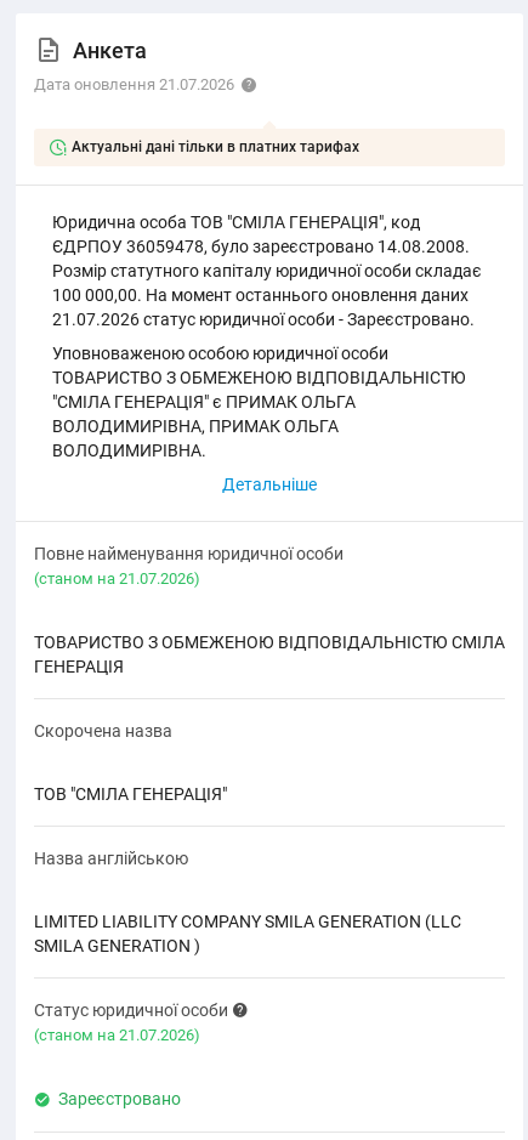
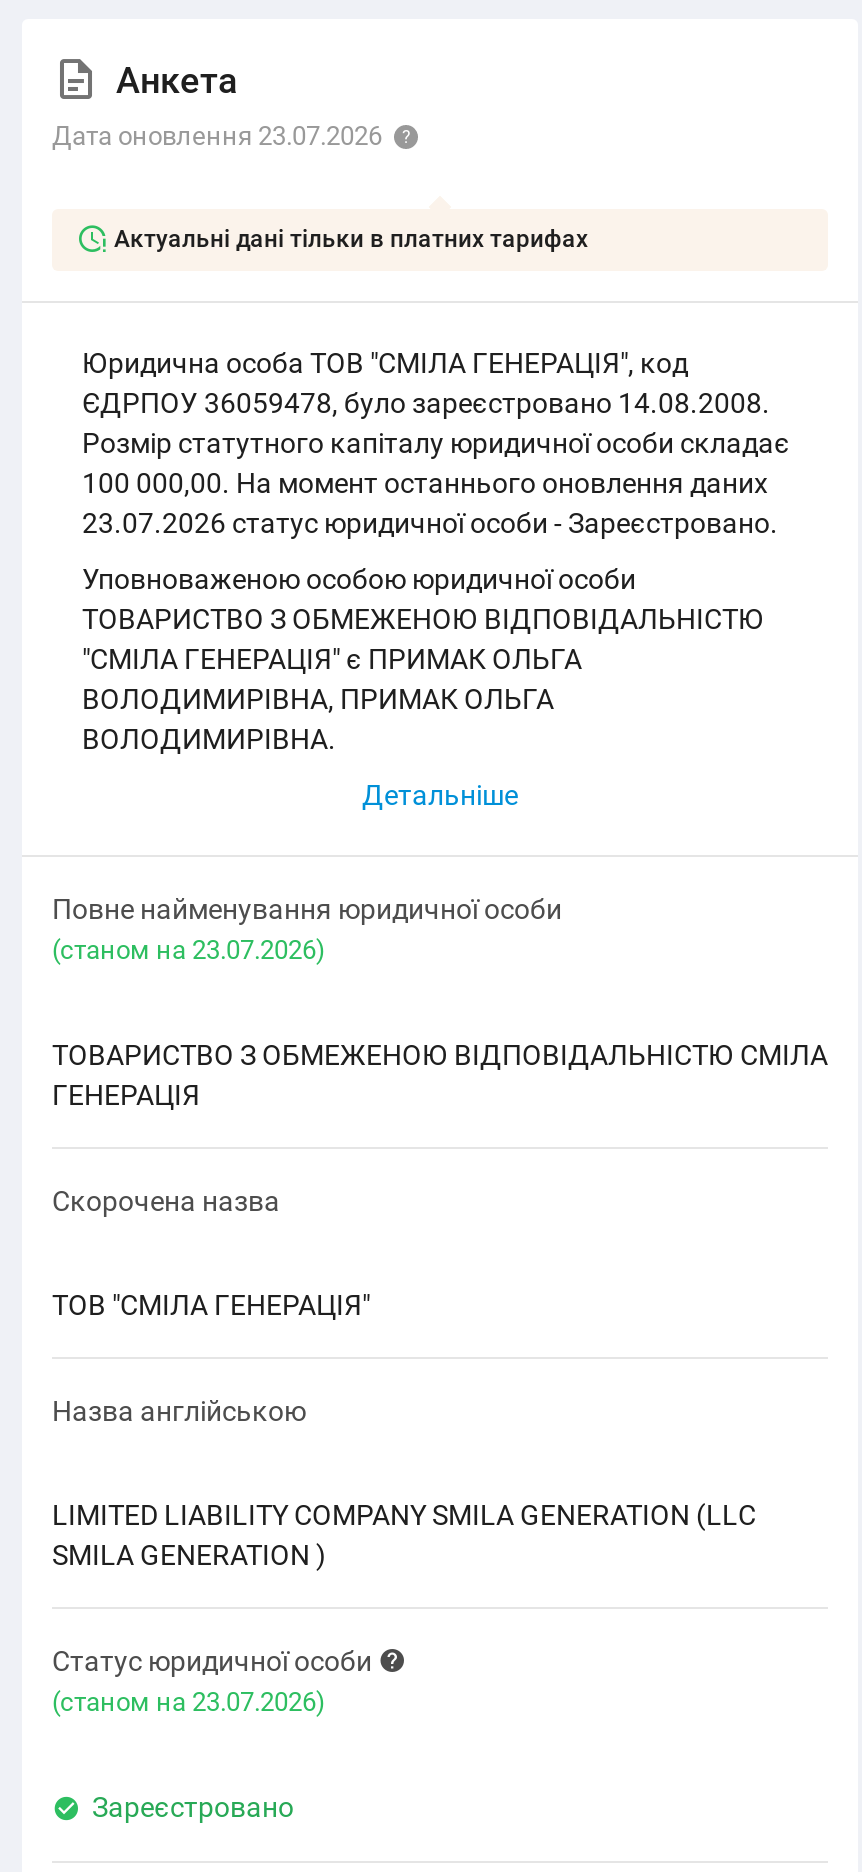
[34,75,234,93] Дата оновлення 21.07.2026 -> [52,121,382,151] Дата оновлення 23.07.2026
[52,310,475,329] 21.07.2026 статус юридичної особи - Зареєстровано. -> [82,507,778,539] 23.07.2026 статус юридичної особи - Зареєстровано.
[34,570,200,588] (cтаном на 21.07.2026) -> [52,935,326,965] (cтаном на 23.07.2026)
[34,1026,200,1044] (cтаном на 21.07.2026) -> [52,1687,326,1717] (cтаном на 23.07.2026)

